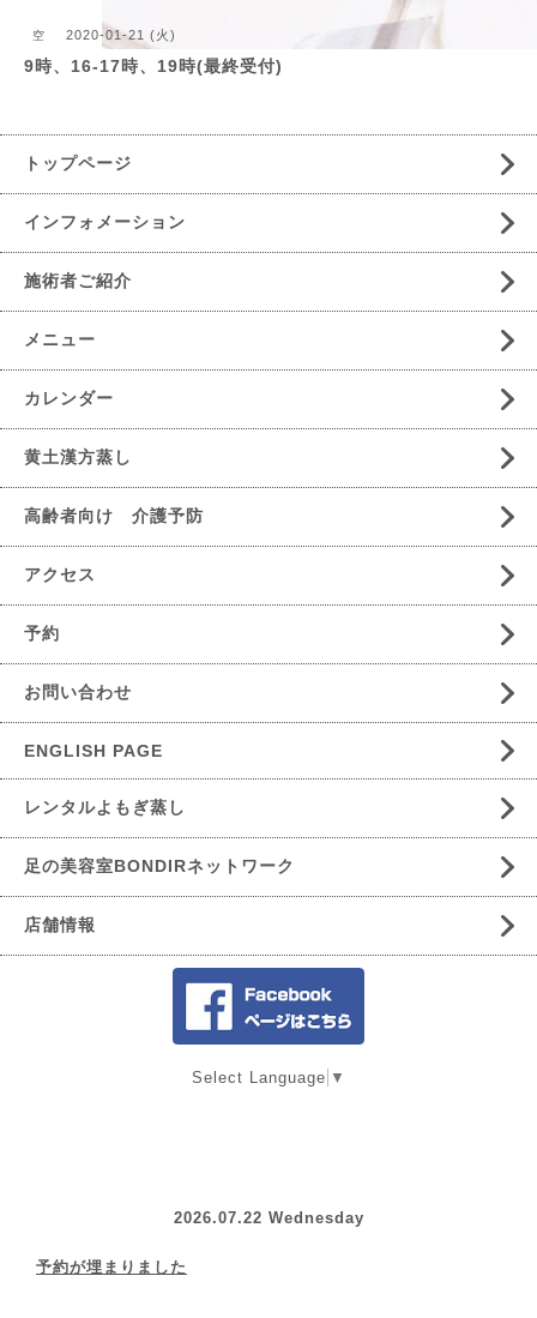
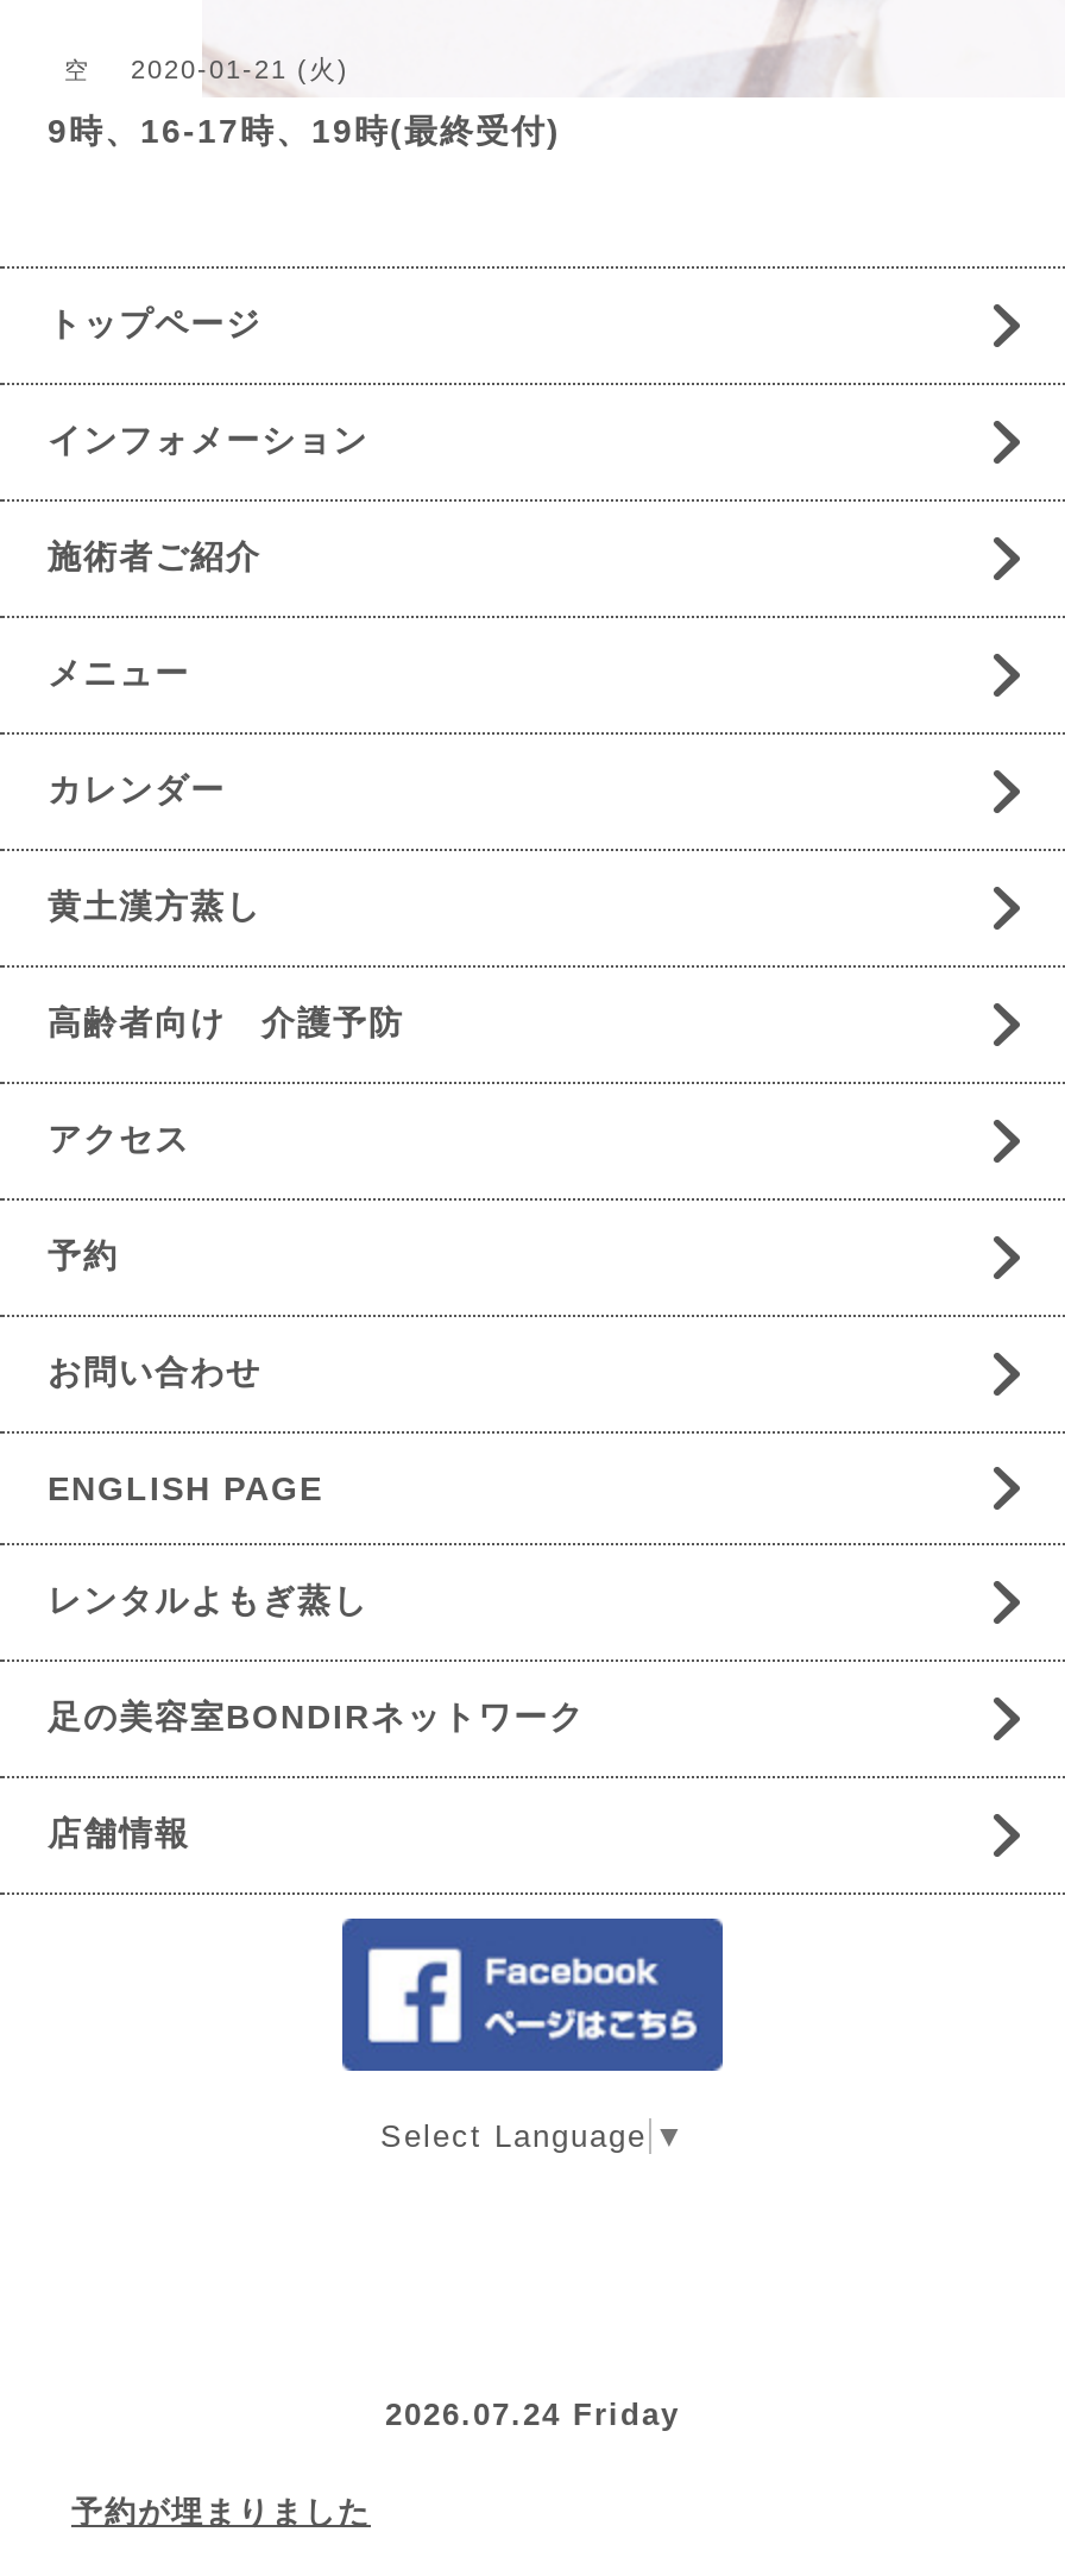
[173,1208,364,1226] 2026.07.22 Wednesday -> [385,2395,680,2431] 2026.07.24 Friday

